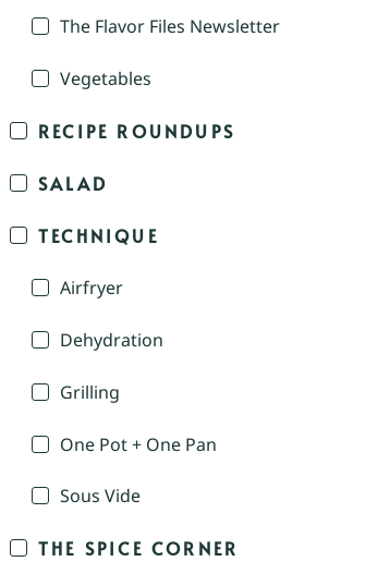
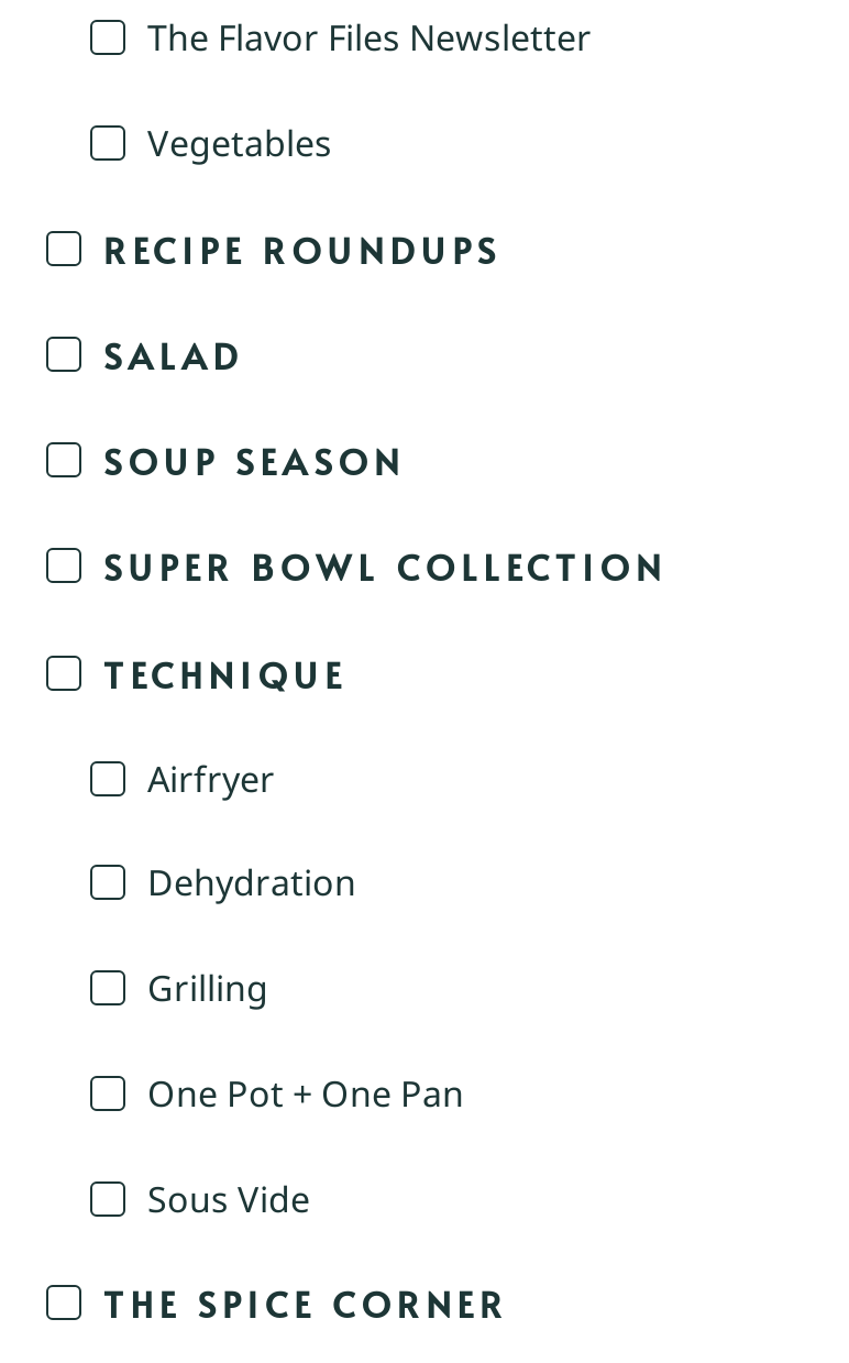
none -> [103,436,667,590] SOUP SEASON | SUPER BOWL COLLECTION

